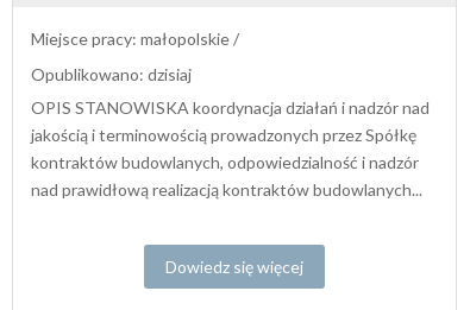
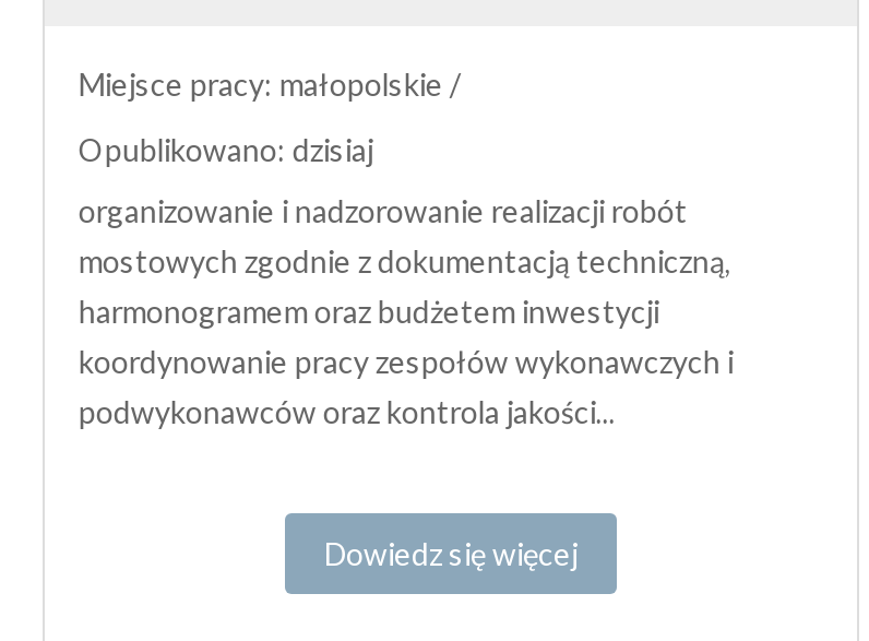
[31,98,430,200] OPIS STANOWISKA koordynacja działań i nadzór nad | jakością i terminowością prowadzonych przez Spółkę | kontraktów budowlanych, odpowiedzialność i nadzór | nad prawidłową realizacją kontraktów budowlanych... -> [78,193,733,431] organizowanie i nadzorowanie realizacji robót | mostowych zgodnie z dokumentacją techniczną, | harmonogramem oraz budżetem inwestycji | koordynowanie pracy zespołów wykonawczych i | podwykonawców oraz kontrola jakości...

